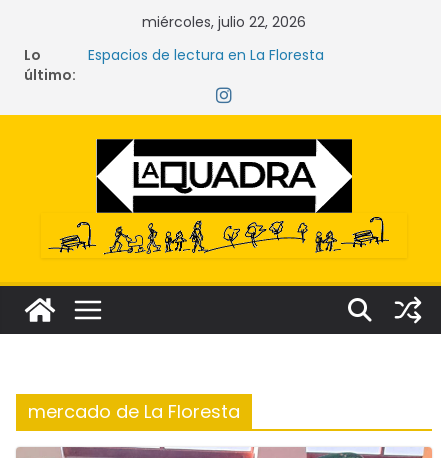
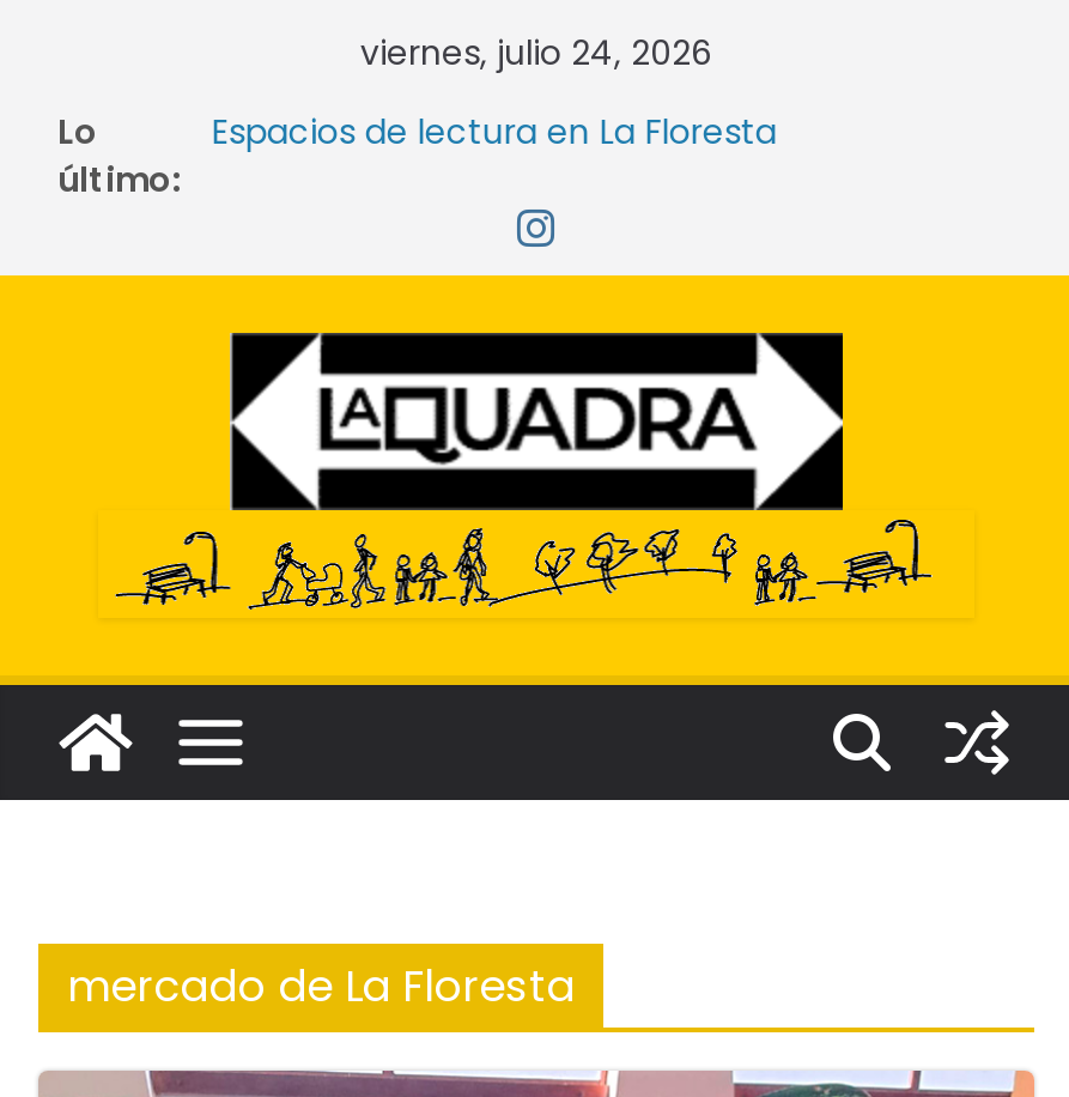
[142,12,306,32] miércoles, julio 22, 2026 -> [360,29,712,77] viernes, julio 24, 2026

